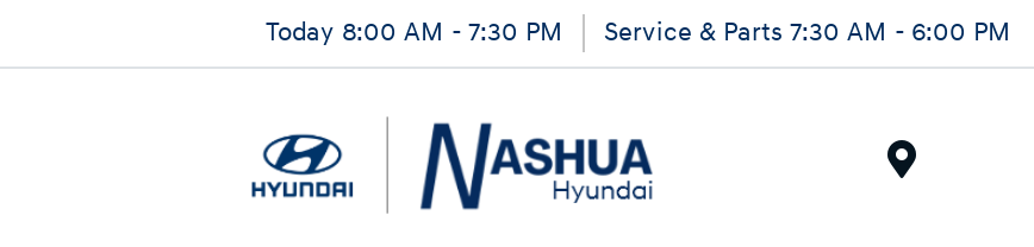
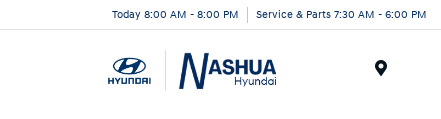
[266,15,1011,46] Today 8:00 AM - 7:30 PM Service & Parts 7:30 AM - 6:00 PM -> [112,7,427,20] Today 8:00 AM - 8:00 PM Service & Parts 7:30 AM - 6:00 PM

